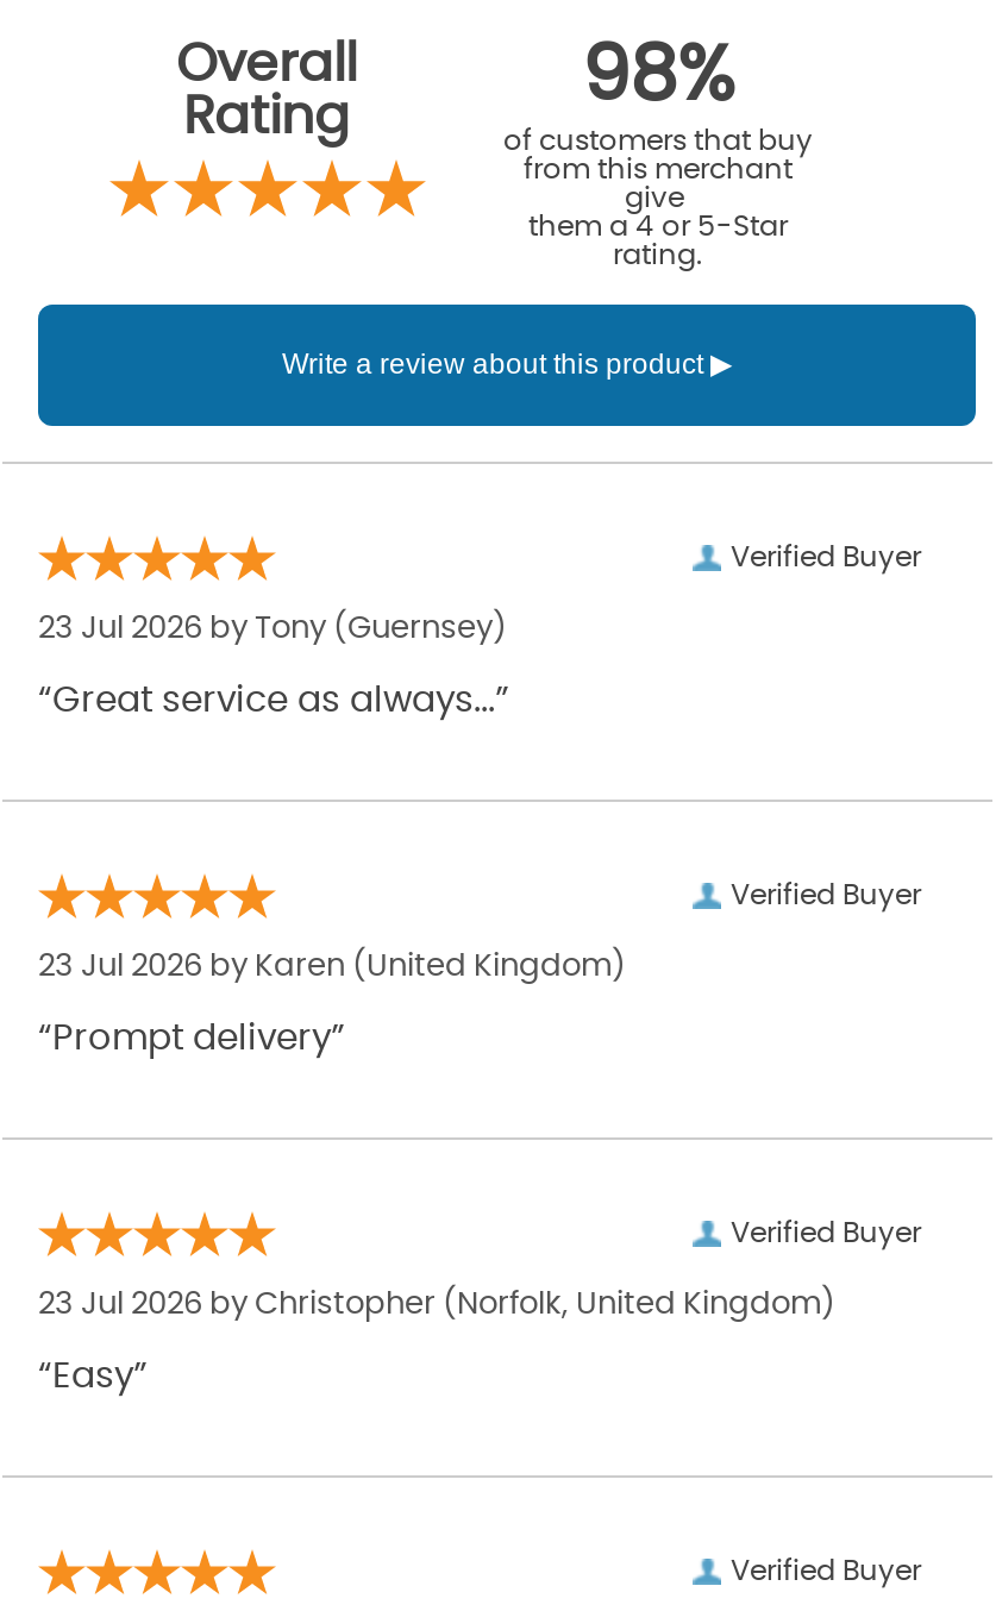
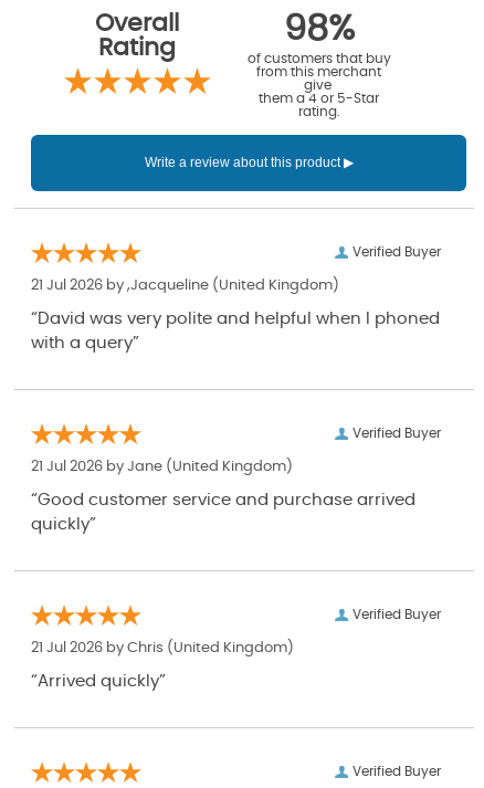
[38,614,509,718] 23 Jul 2026 by Tony (Guernsey) | “Great service as always...” -> [31,278,440,351] 21 Jul 2026 by,Jacqueline (United Kingdom) | “David was very polite and helpful when I phoned | with a query”
[38,952,626,1056] 23 Jul 2026 by Karen (United Kingdom) | “Prompt delivery” -> [31,460,415,533] 21 Jul 2026 by Jane (United Kingdom) | “Good customer service and purchase arrived | quickly”
[38,1290,835,1320] 23 Jul 2026 by Christopher (Norfolk, United Kingdom) -> [31,641,294,655] 21 Jul 2026 by Chris (United Kingdom)
[38,1359,148,1394] “Easy” -> [31,673,166,690] “Arrived quickly”

